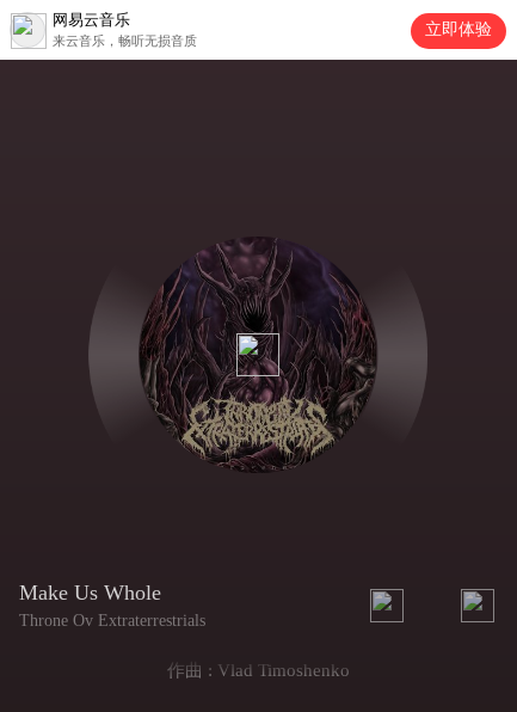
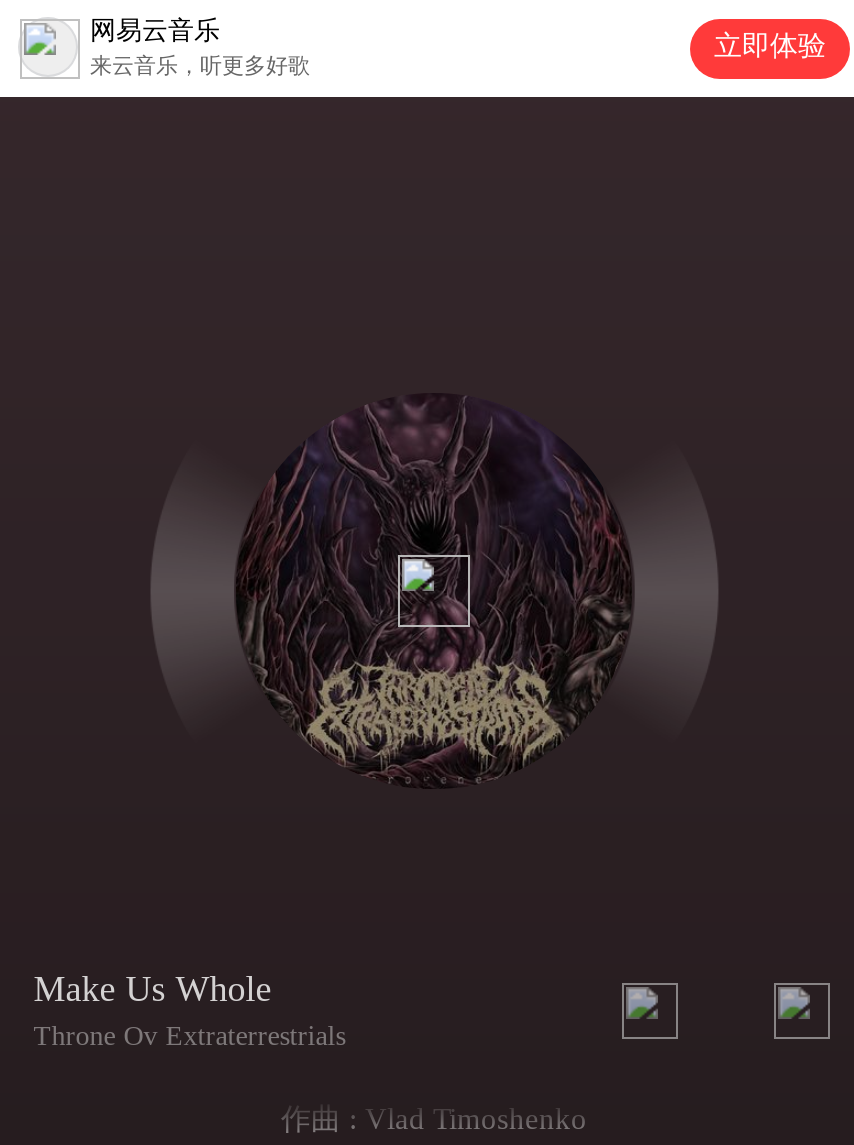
[53,33,197,48] 来云音乐，畅听无损音质 -> [90,53,310,77] 来云音乐，听更多好歌

